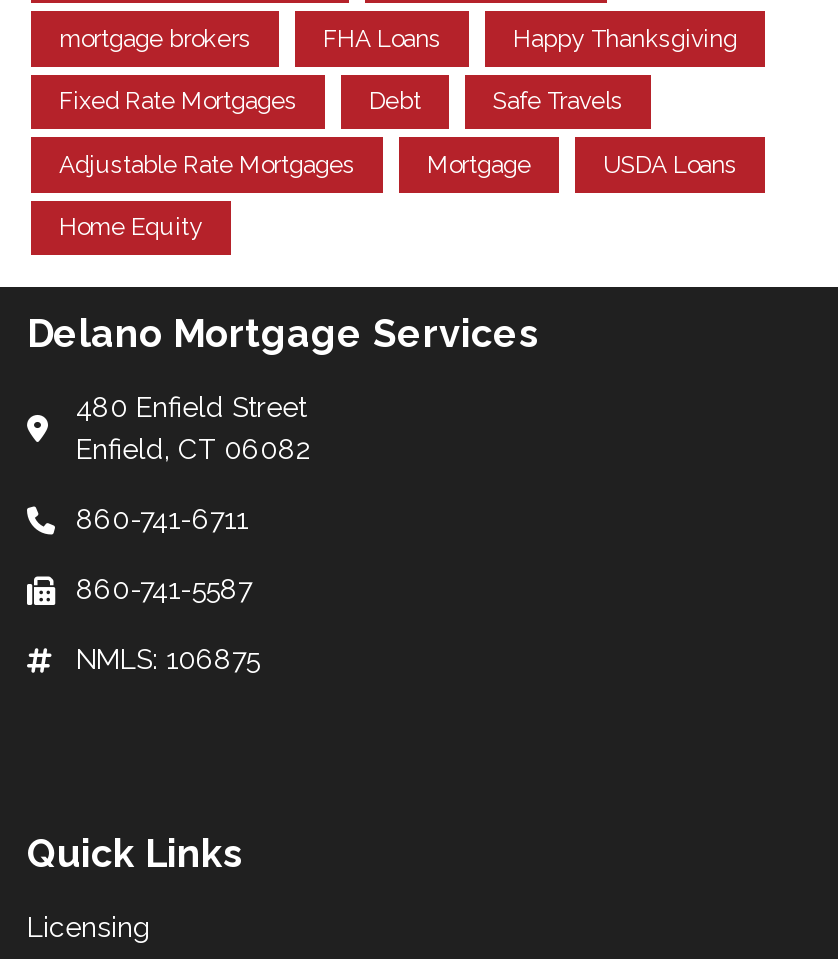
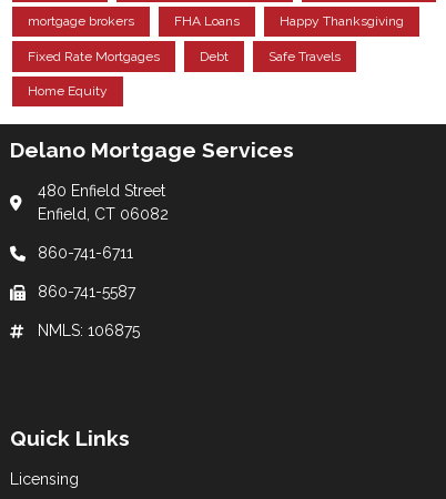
[59,151,737,179] Adjustable Rate Mortgages | Mortgage | USDA Loans -> none

